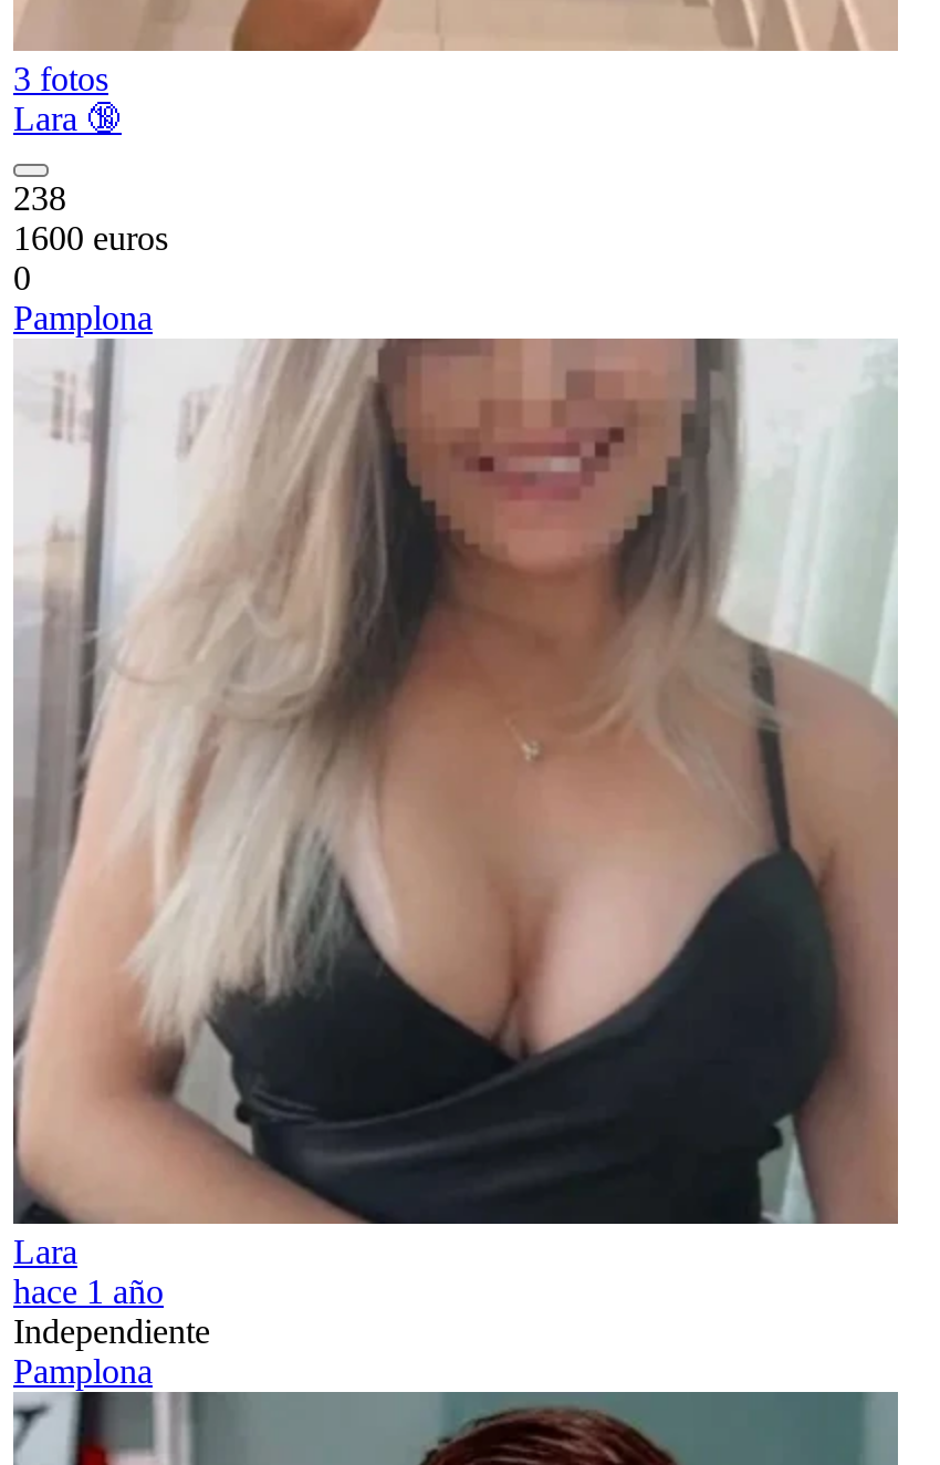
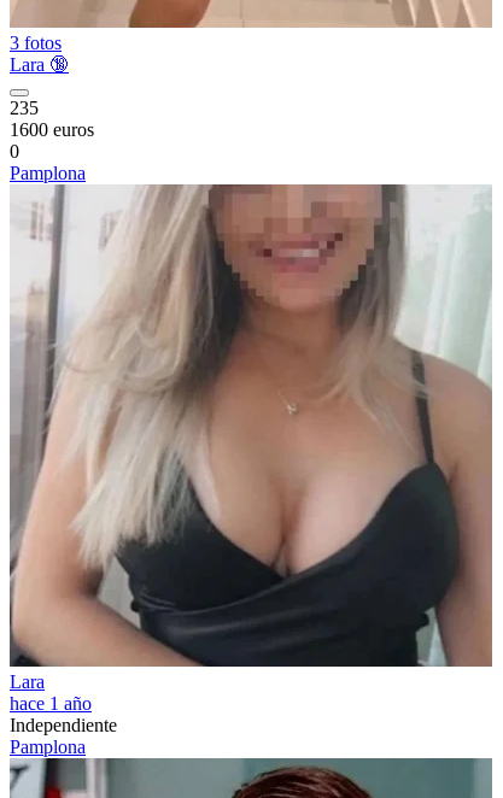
[13,179,66,217] 238 -> [10,98,39,118] 235

